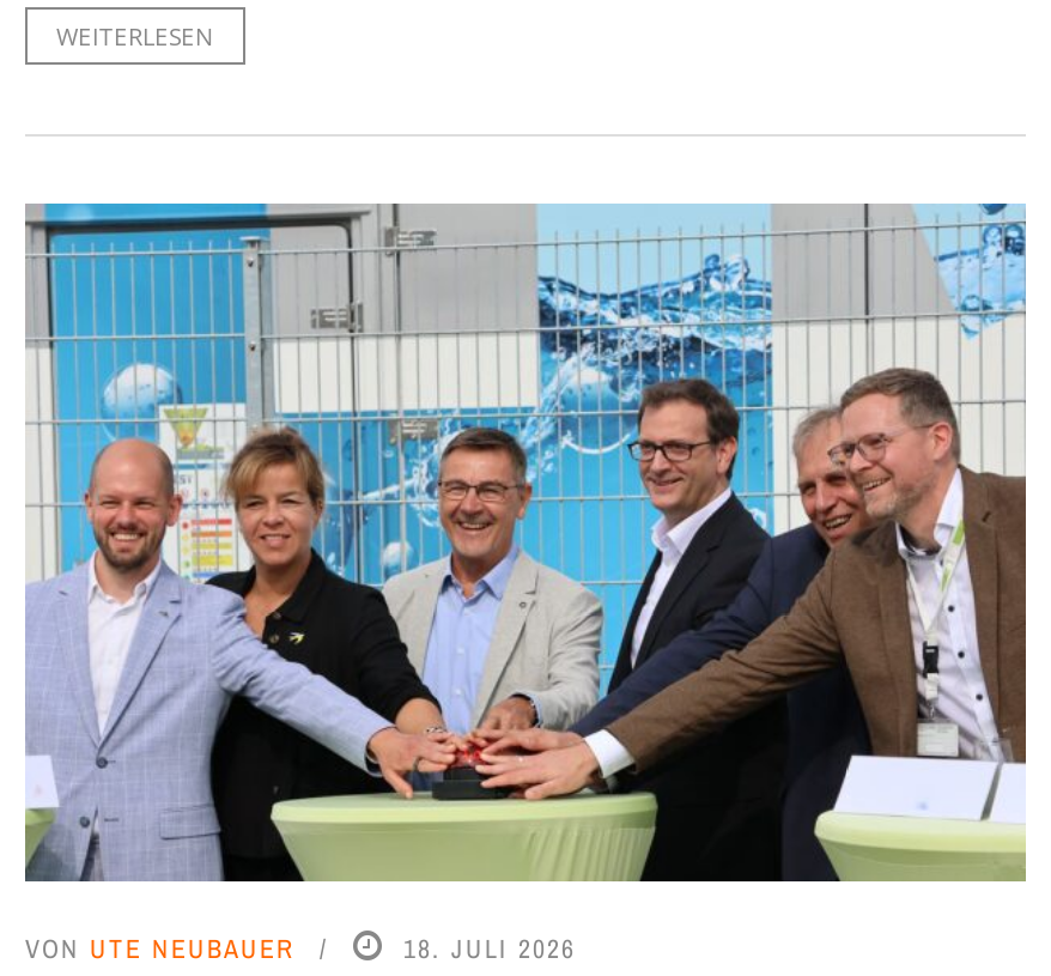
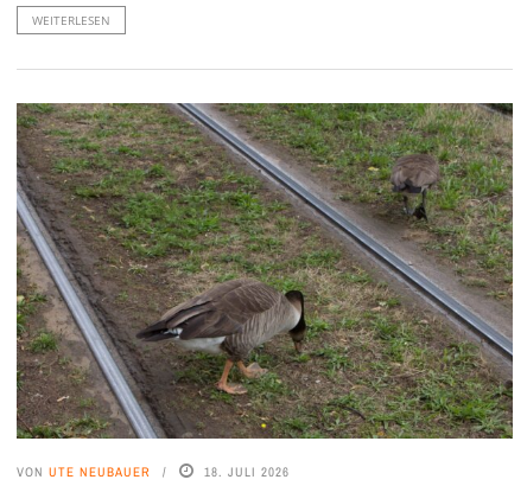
[25,201,1028,884] [image] -> [15,102,514,440] [image]

